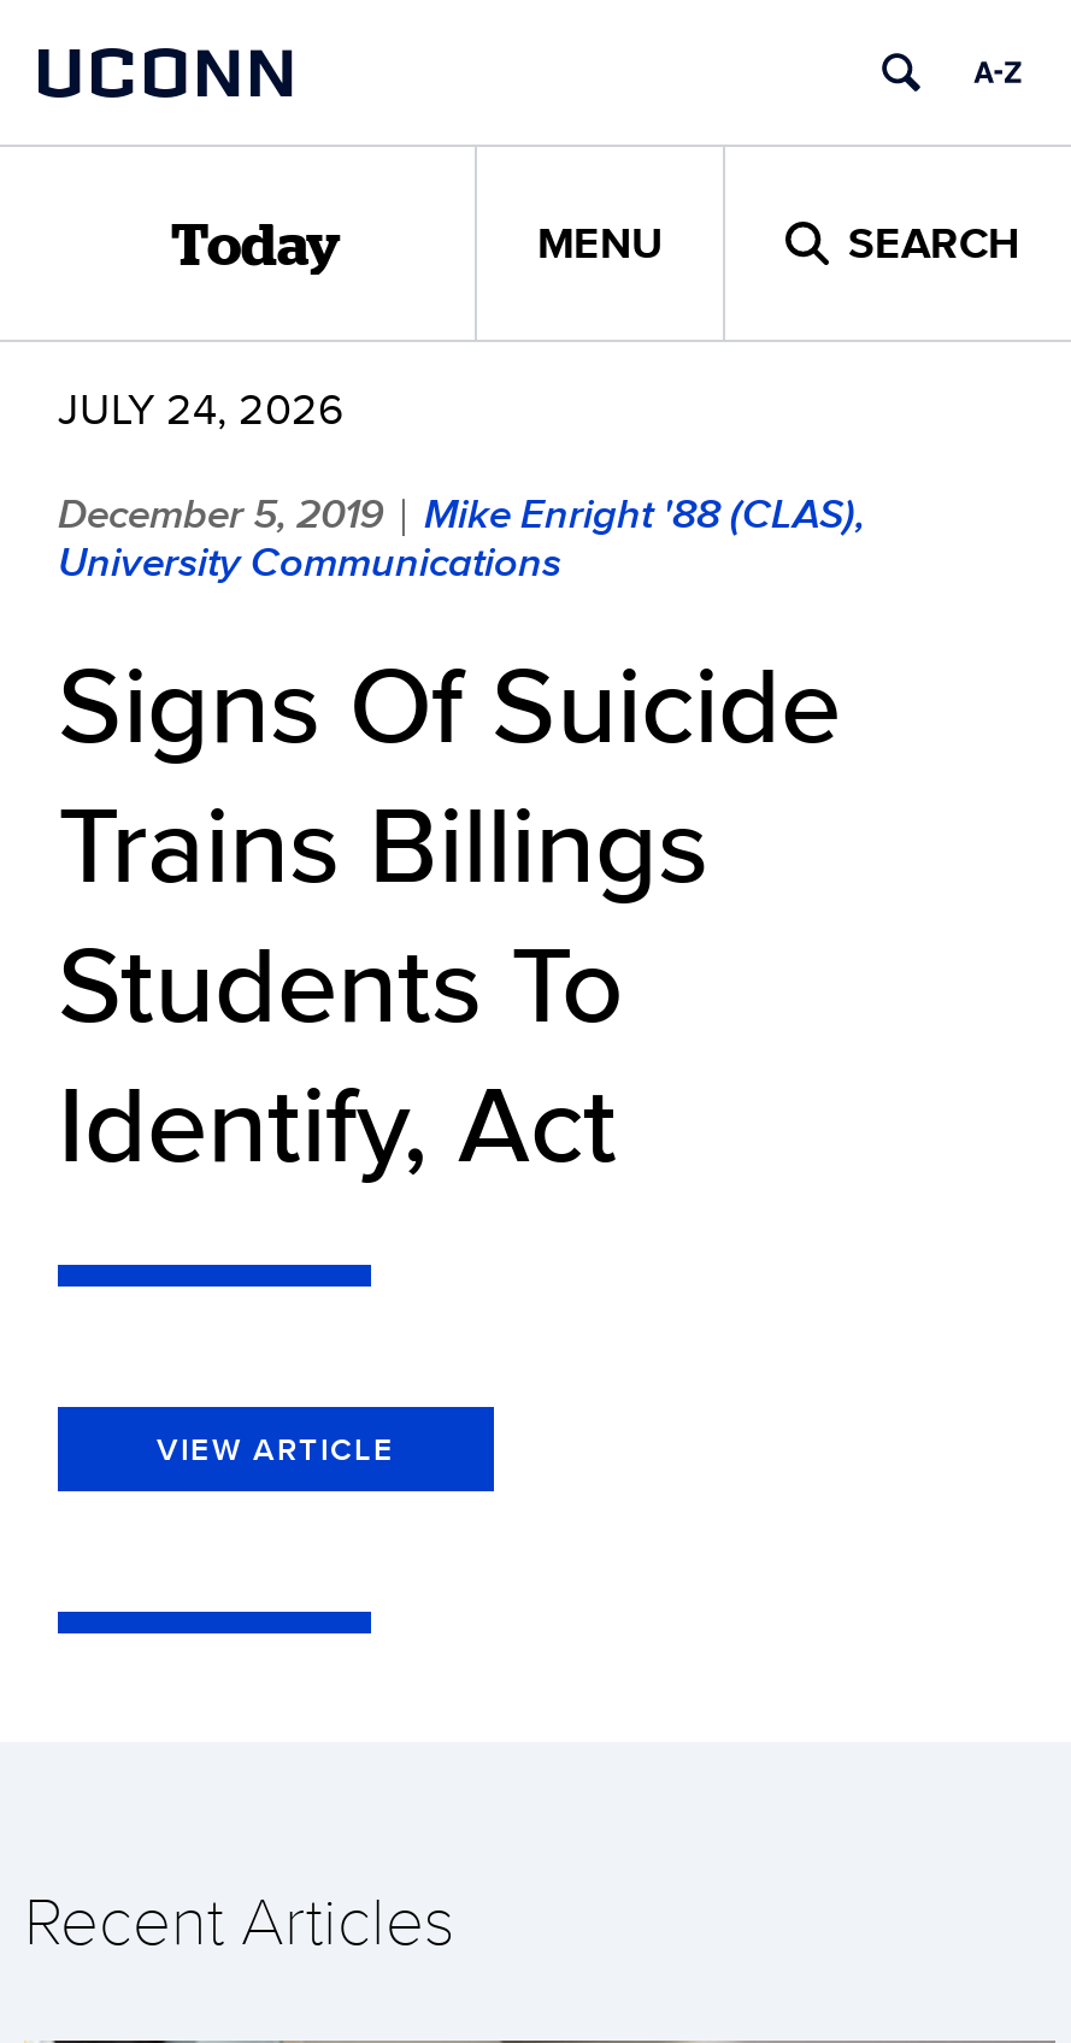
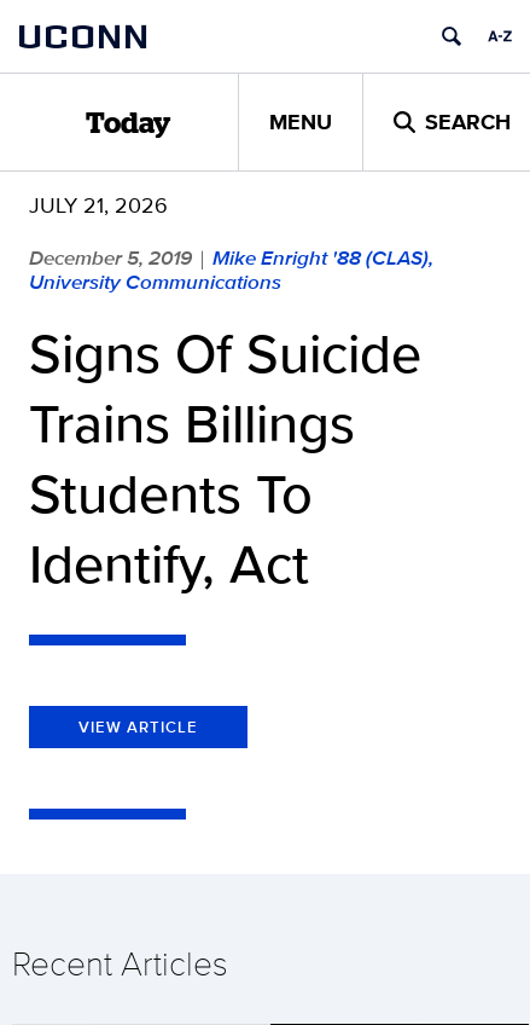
[58,378,345,438] JULY 24, 2026 -> [29,190,168,220] JULY 21, 2026

